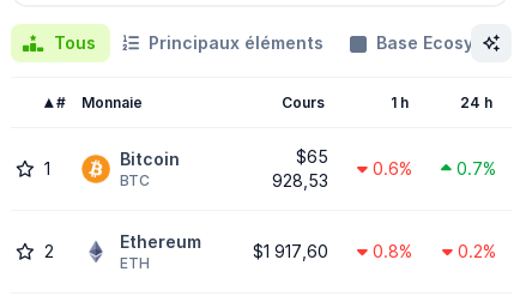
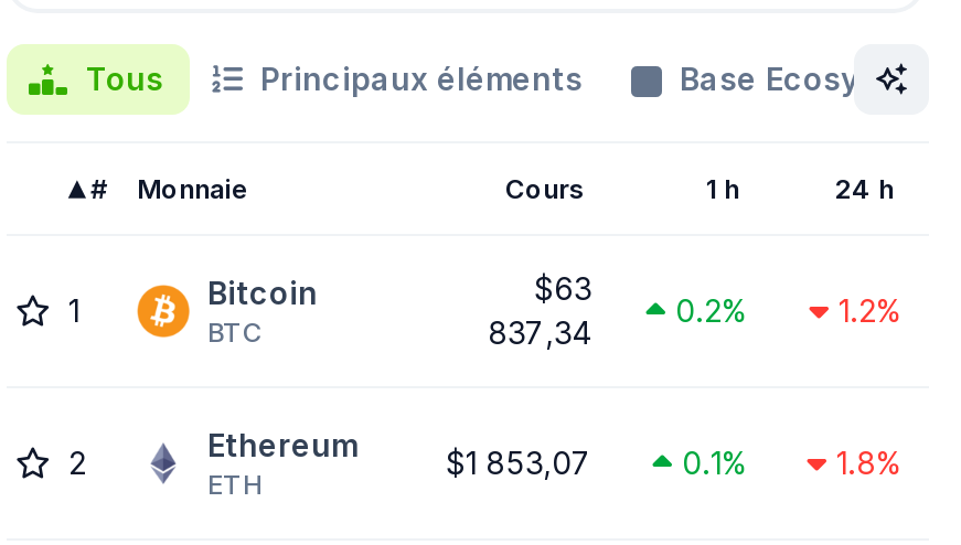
[296,146,328,167] $65 -> [534,269,591,307] $63
[373,158,412,179] 0.6% -> [675,291,746,329] 0.2%
[457,158,496,179] 0.7% -> [839,291,900,329] 1.2%
[272,170,328,191] 928,53 -> [488,313,591,351] 837,34
[253,241,328,261] $1 917,60 -> [446,444,591,481] $1 853,07
[373,241,412,261] 0.8% -> [682,444,746,481] 0.1%
[458,241,496,261] 0.2% -> [836,444,900,481] 1.8%

